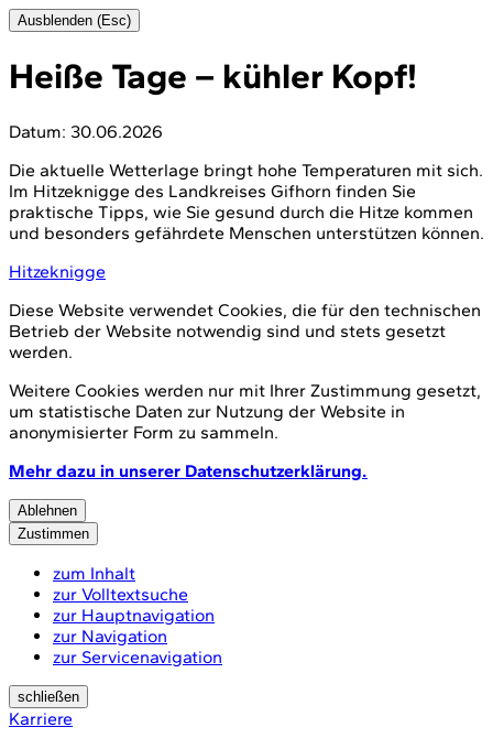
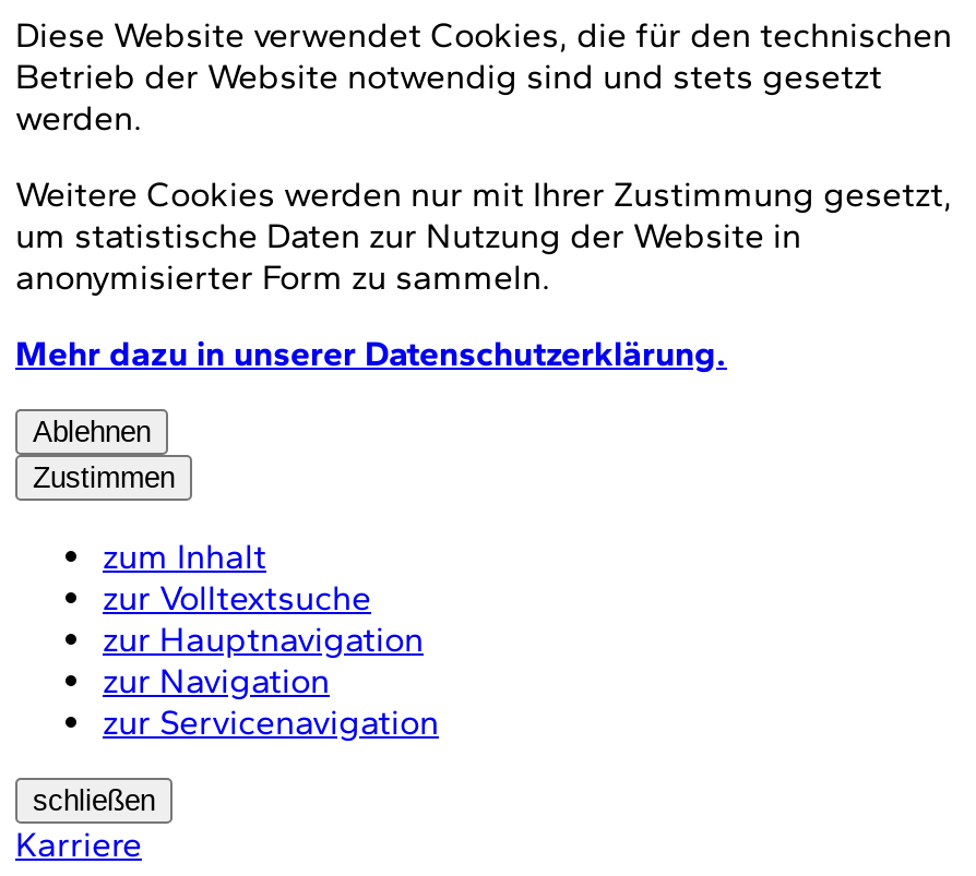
[9,12,484,282] Ausblenden (Esc) | Heiße Tage – kühler Kopf! | Datum: 30.06.2026 | Die aktuelle Wetterlage bringt hohe Temperaturen mit sich. | Im Hitzeknigge des Landkreises Gifhorn finden Sie | praktische Tipps, wie Sie gesund durch die Hitze kommen | und besonders gefährdete Menschen unterstützen können. | Hitzeknigge -> none

